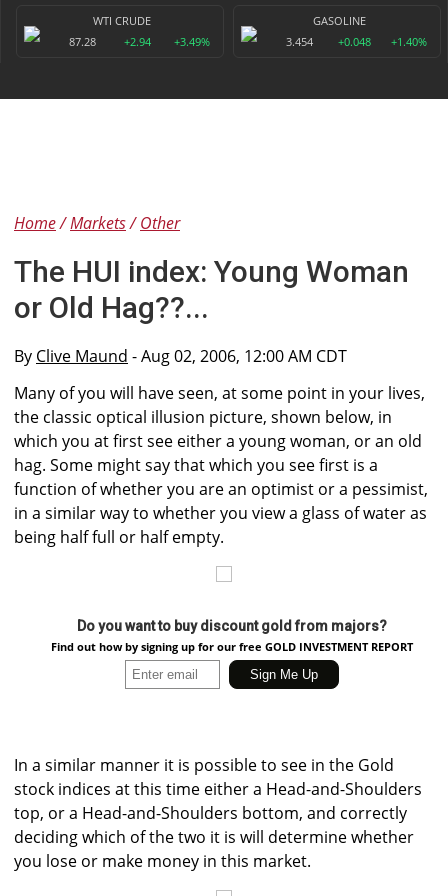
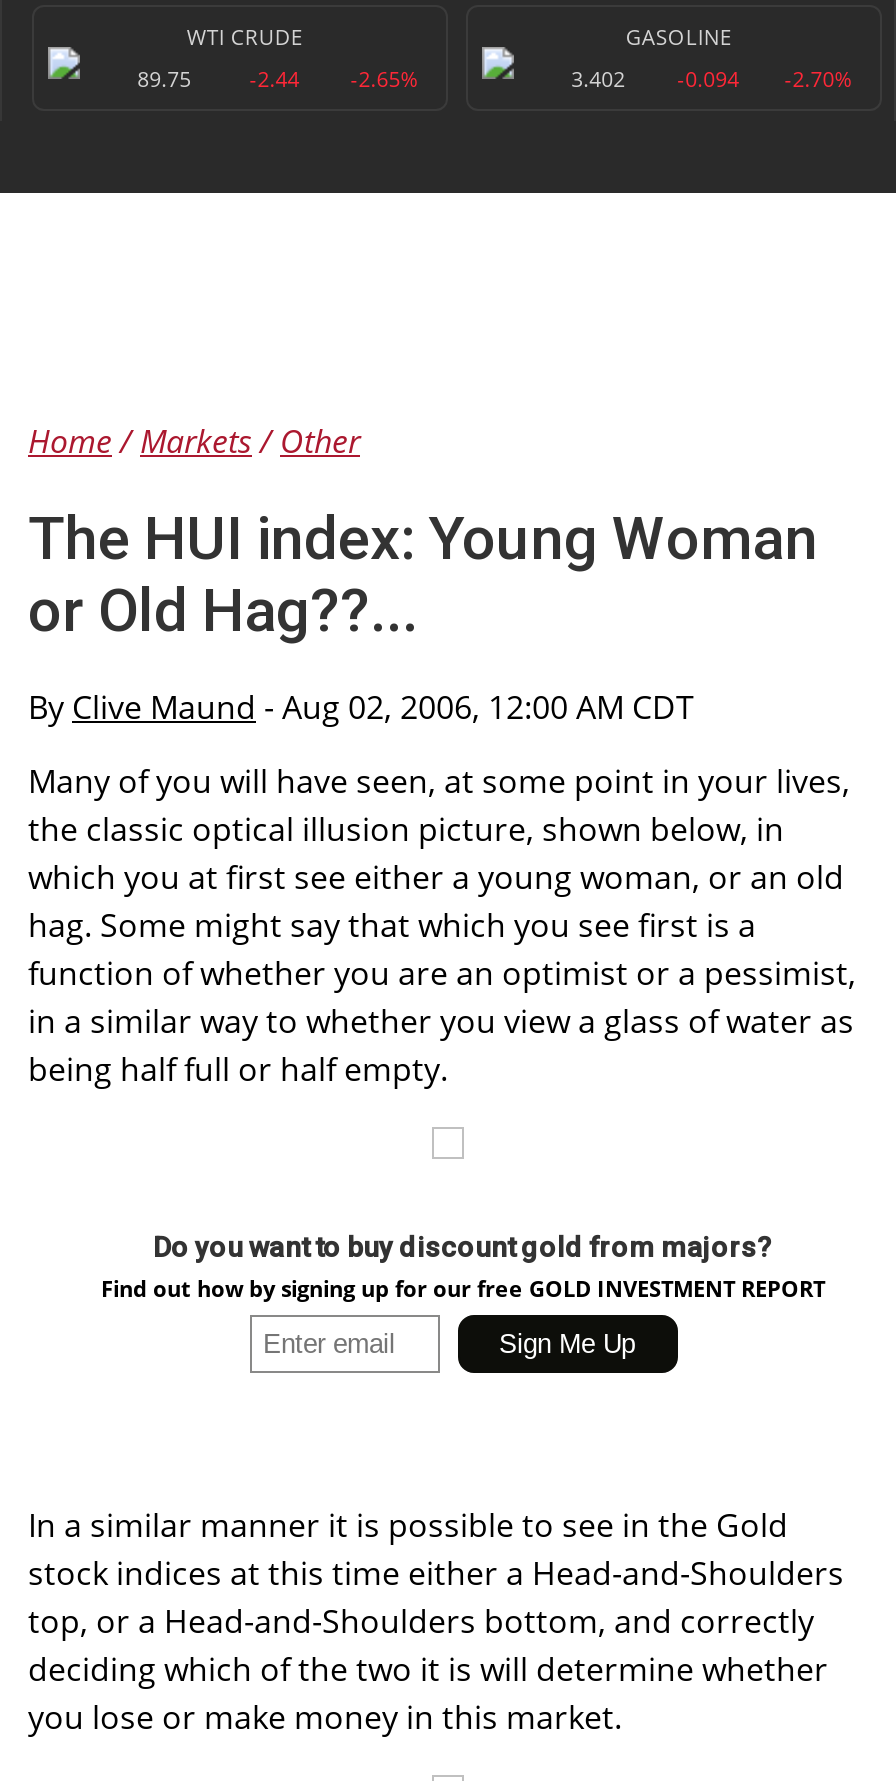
[69,35,96,49] 87.28 -> [137,65,191,93] 89.75
[124,35,151,49] +2.94 -> [249,65,299,93] -2.44
[174,35,210,49] +3.49% -> [350,65,418,93] -2.65%
[286,35,313,49] 3.454 -> [571,65,625,93] 3.402
[338,35,371,49] +0.048 -> [677,65,739,93] -0.094
[391,35,427,49] +1.40% -> [784,65,852,93] -2.70%

